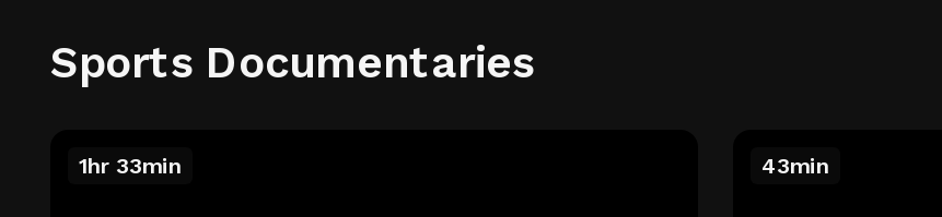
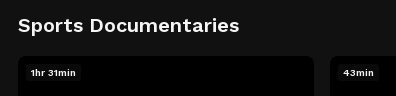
[79,153,182,177] 1hr 33min -> [31,66,76,77] 1hr 31min

